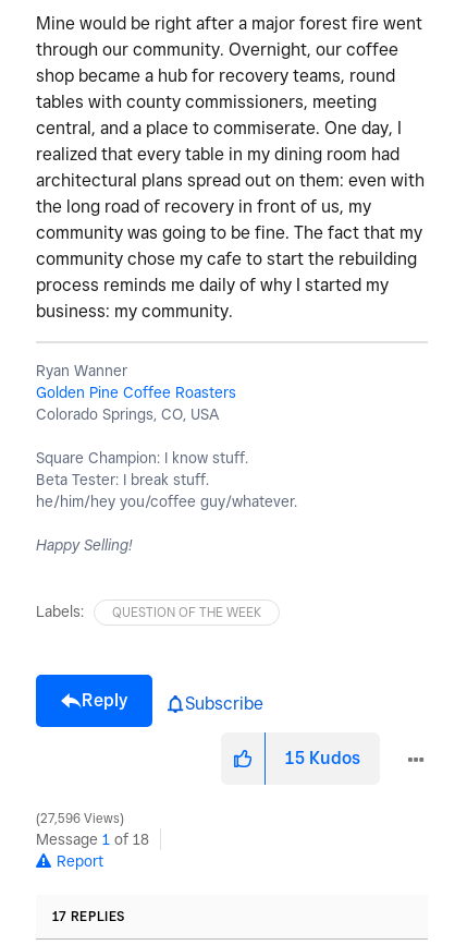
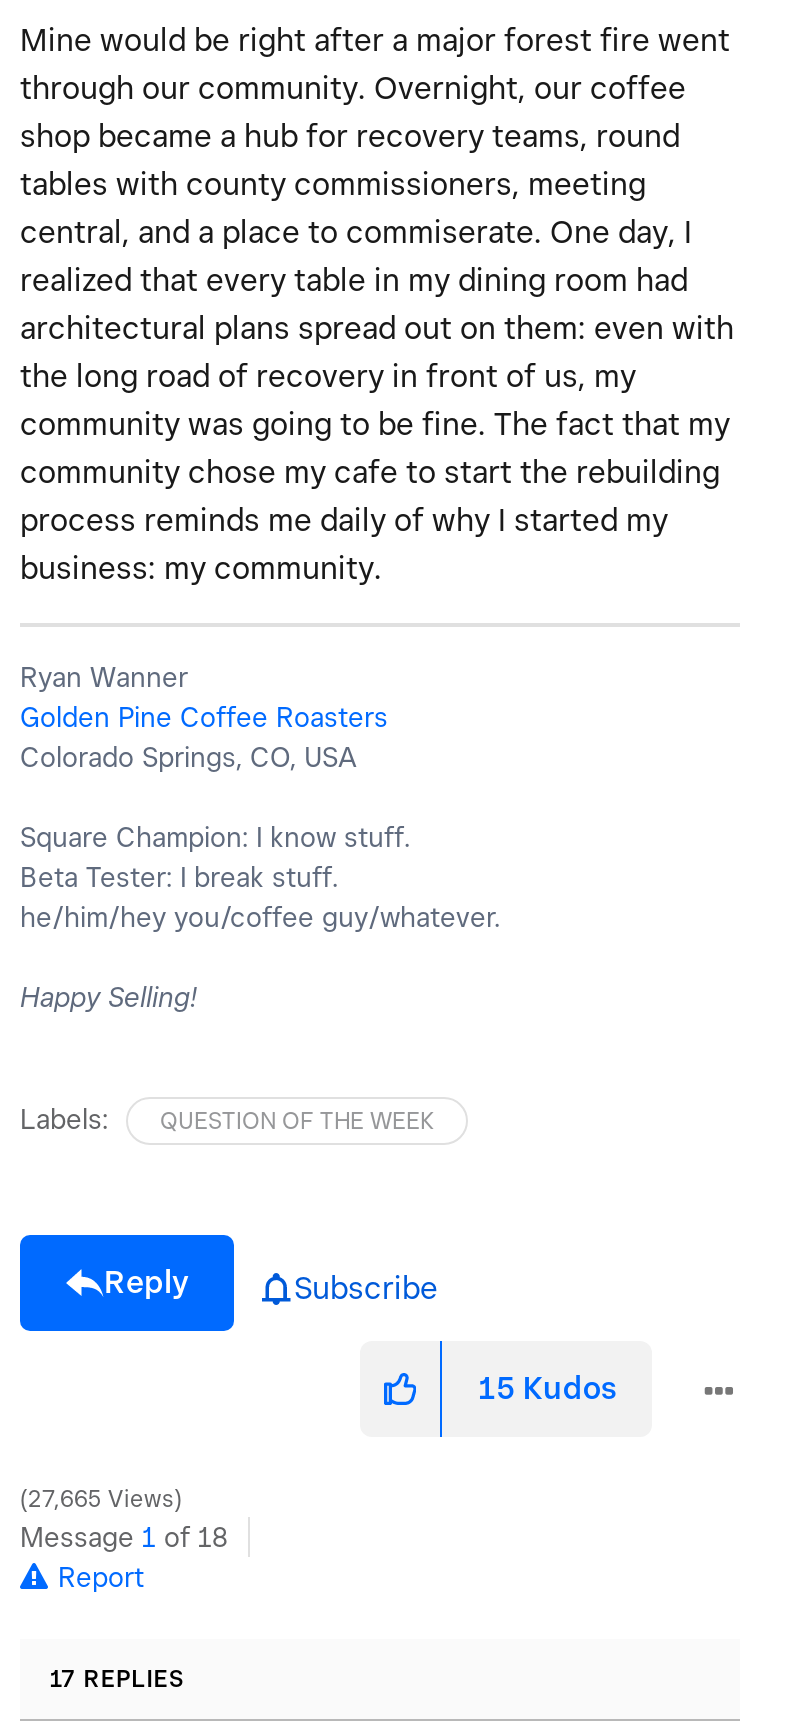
[37,811,123,826] 27,596 Views -> [22,1485,180,1513] 27,665 Views

